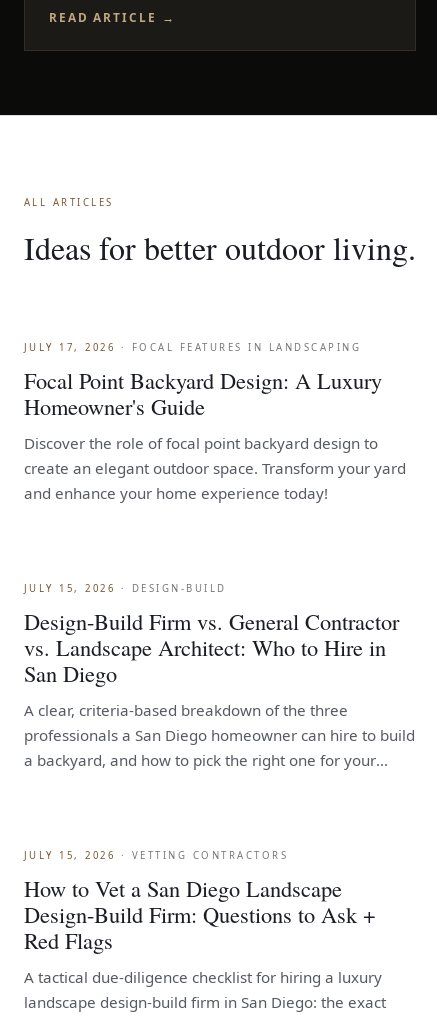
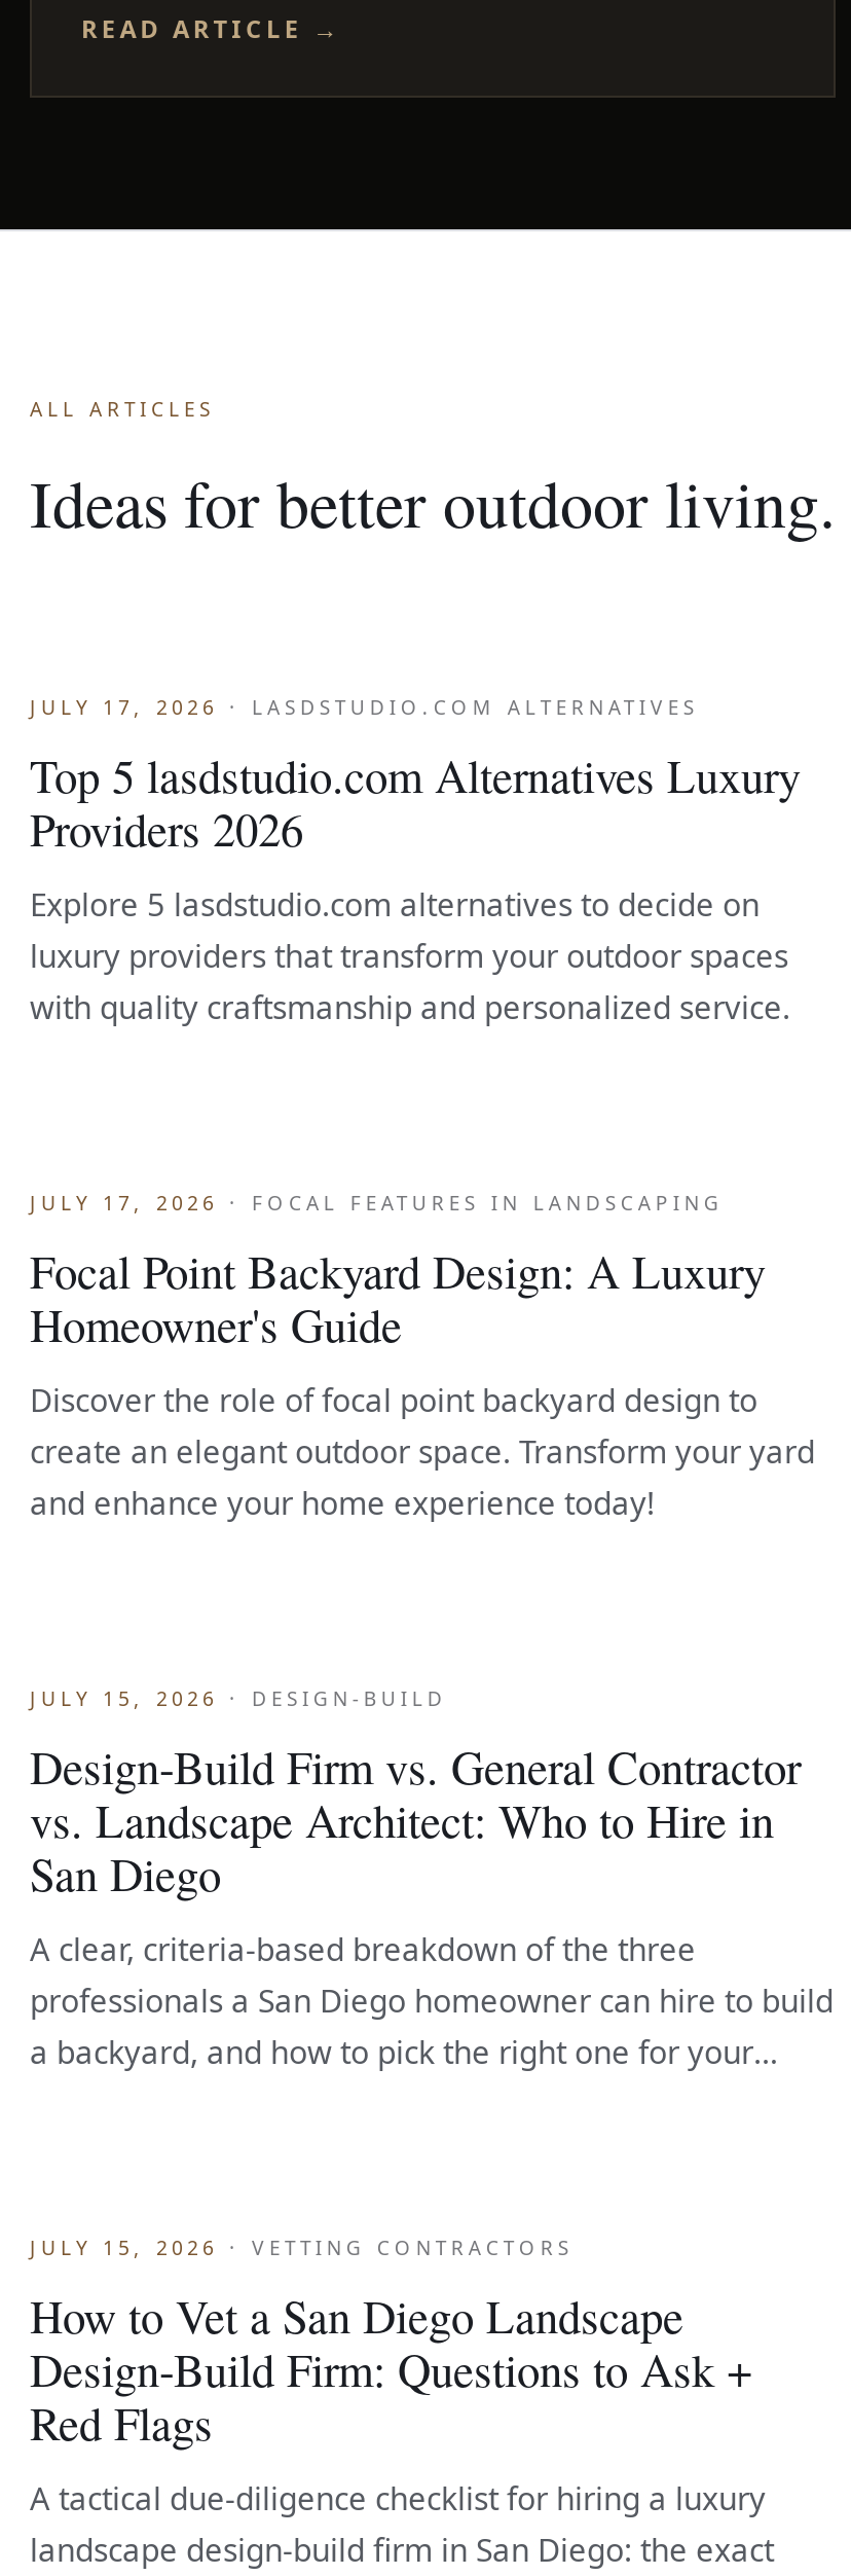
none -> [30,694,801,1027] JULY 17, 2026 · LASDSTUDIO.COM ALTERNATIVES | Top 5 lasdstudio.com Alternatives Luxury | Providers 2026 | Explore 5 lasdstudio.com alternatives to decide on | luxury providers that transform your outdoor spaces | with quality craftsmanship and personalized service.

